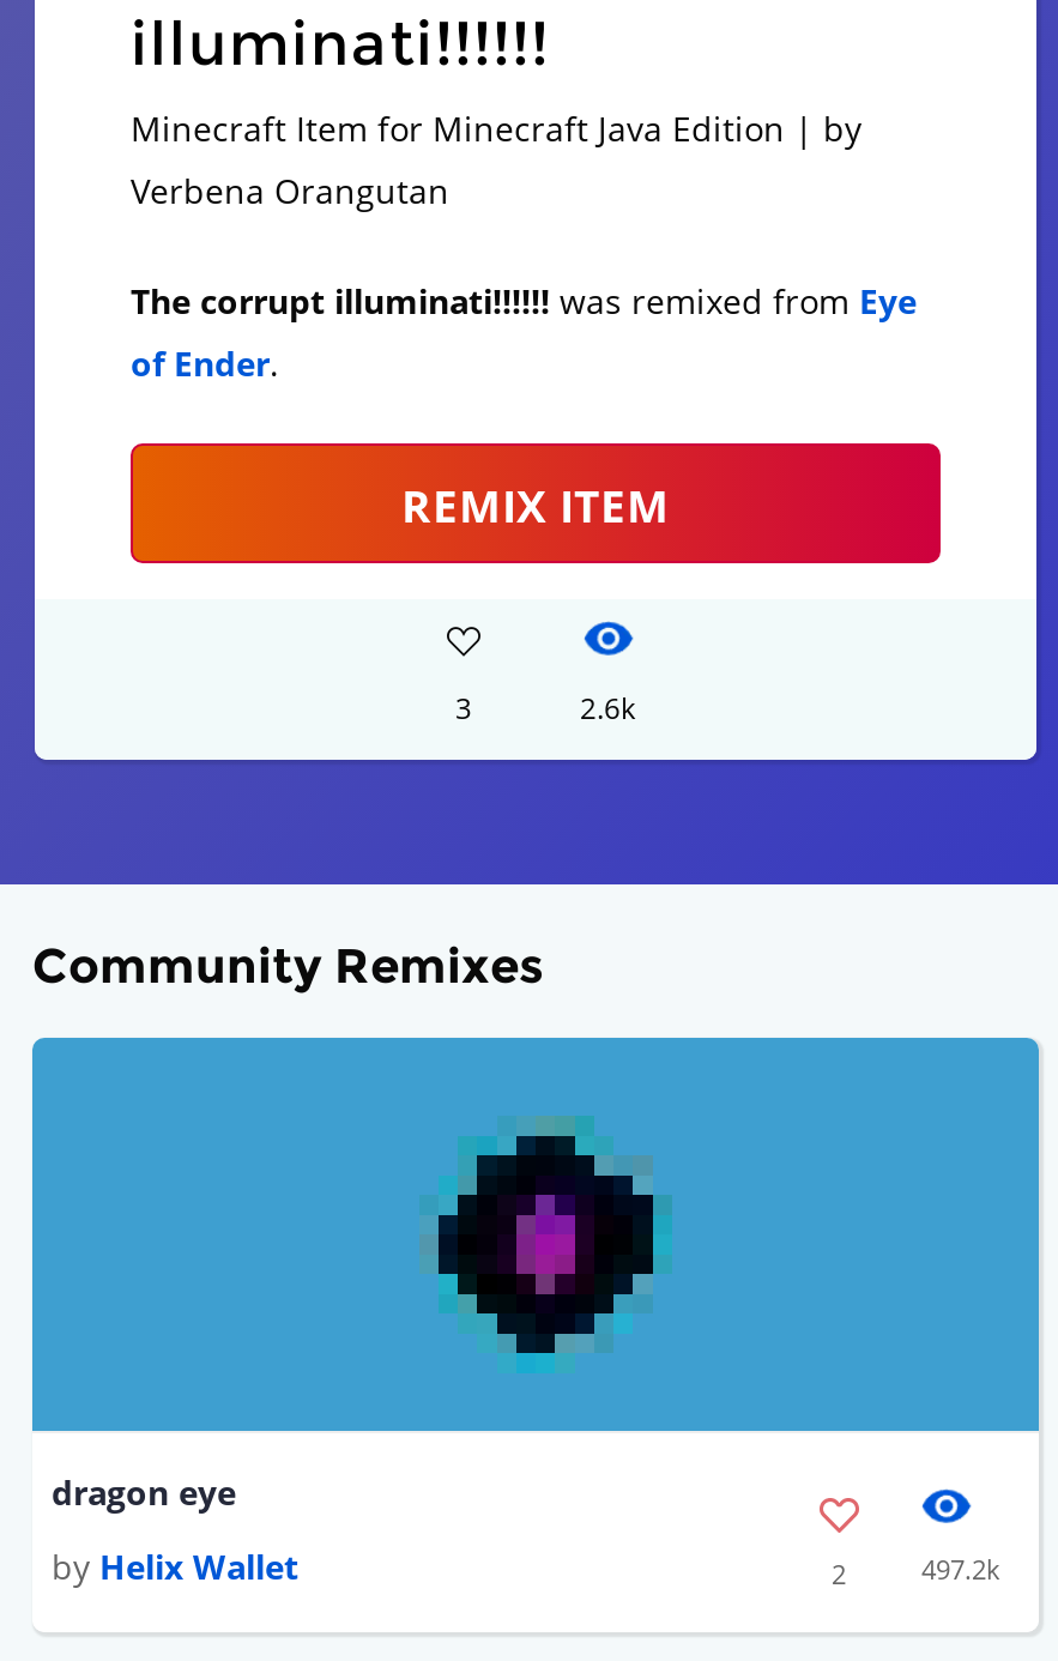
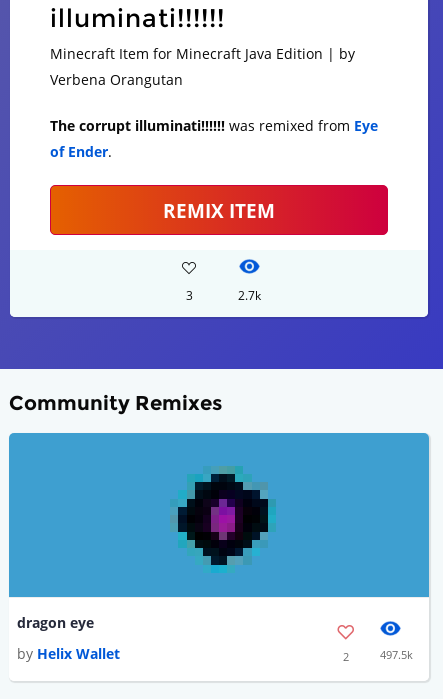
[580,689,635,729] 2.6k -> [237,287,260,304] 2.7k
[921,1550,1000,1585] 497.2k -> [380,646,413,661] 497.5k

